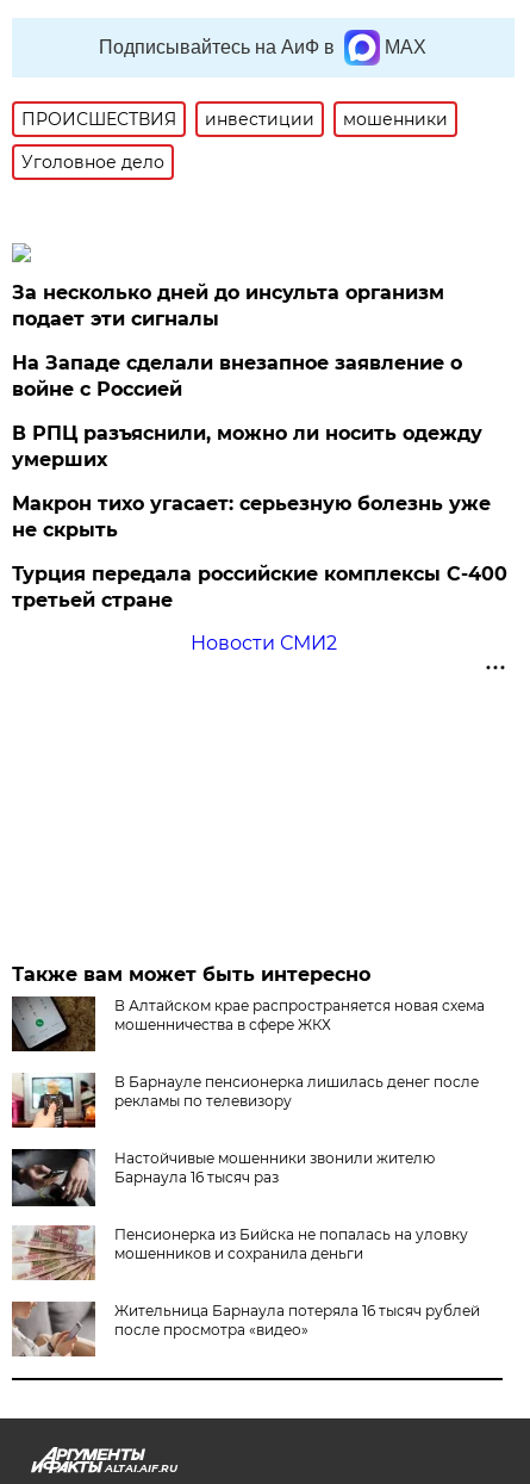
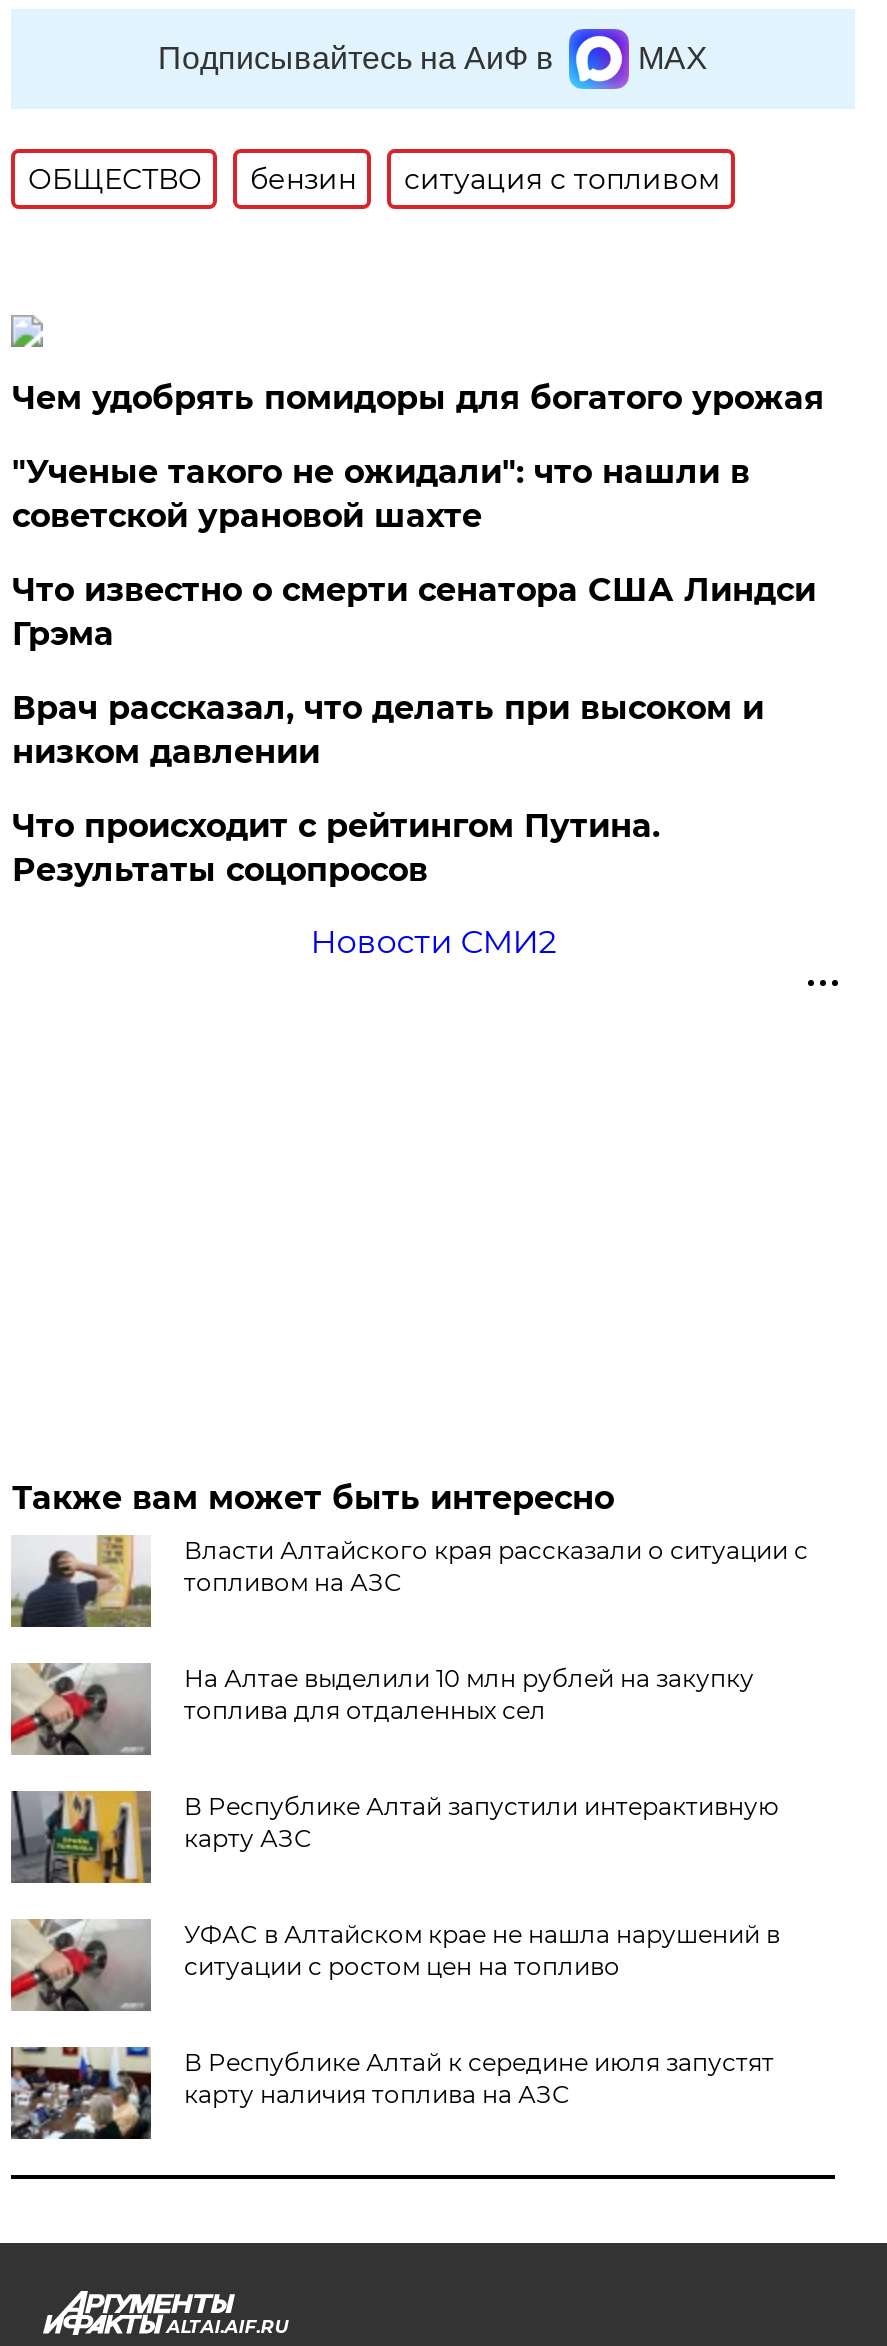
[22,108,448,173] ПРОИСШЕСТВИЯ | инвестиции | мошенники | Уголовное дело -> [28,161,720,197] ОБЩЕСТВО | бензин | ситуация с топливом
[12,281,508,611] За несколько дней до инсульта организм | подает эти сигналы | На Западе сделали внезапное заявление о | войне с Россией | В РПЦ разъяснили, можно ли носить одежду | умерших | Макрон тихо угасает: серьезную болезнь уже | не скрыть | Турция передала российские комплексы С-400 | третьей стране -> [12,379,824,889] Чем удобрять помидоры для богатого урожая | "Ученые такого не ожидали": что нашли в | советской урановой шахте | Что известно о смерти сенатора США Линдси | Грэма | Врач рассказал, что делать при высоком и | низком давлении | Что происходит с рейтингом Путина. | Результаты соцопросов
[11,995,485,1053] [image] | В Алтайском крае распространяется новая схема | мошенничества в сфере ЖКХ -> [9,1533,808,1629] [image] | Власти Алтайского края рассказали о ситуации с | топливом на АЗС
[12,1073,479,1129] [image] | В Барнауле пенсионерка лишилась денег после | рекламы по телевизору -> [11,1661,754,1757] [image] | На Алтае выделили 10 млн рублей на закупку | топлива для отдаленных сел
[11,1148,435,1207] [image] | Настойчивые мошенники звонили жителю | Барнаула 16 тысяч раз -> [9,1789,778,1887] [image] | В Республике Алтай запустили интерактивную | карту АЗС
[12,1225,469,1281] [image] | Пенсионерка из Бийска не попалась на уловку | мошенников и сохранила деньги -> [9,1919,780,2013] [image] | УФАС в Алтайском крае не нашла нарушений в | ситуации с ростом цен на топливо
[11,1300,480,1358] [image] | Жительница Барнаула потеряла 16 тысяч рублей | после просмотра «видео» -> [9,2045,774,2141] [image] | В Республике Алтай к середине июля запустят | карту наличия топлива на АЗС

